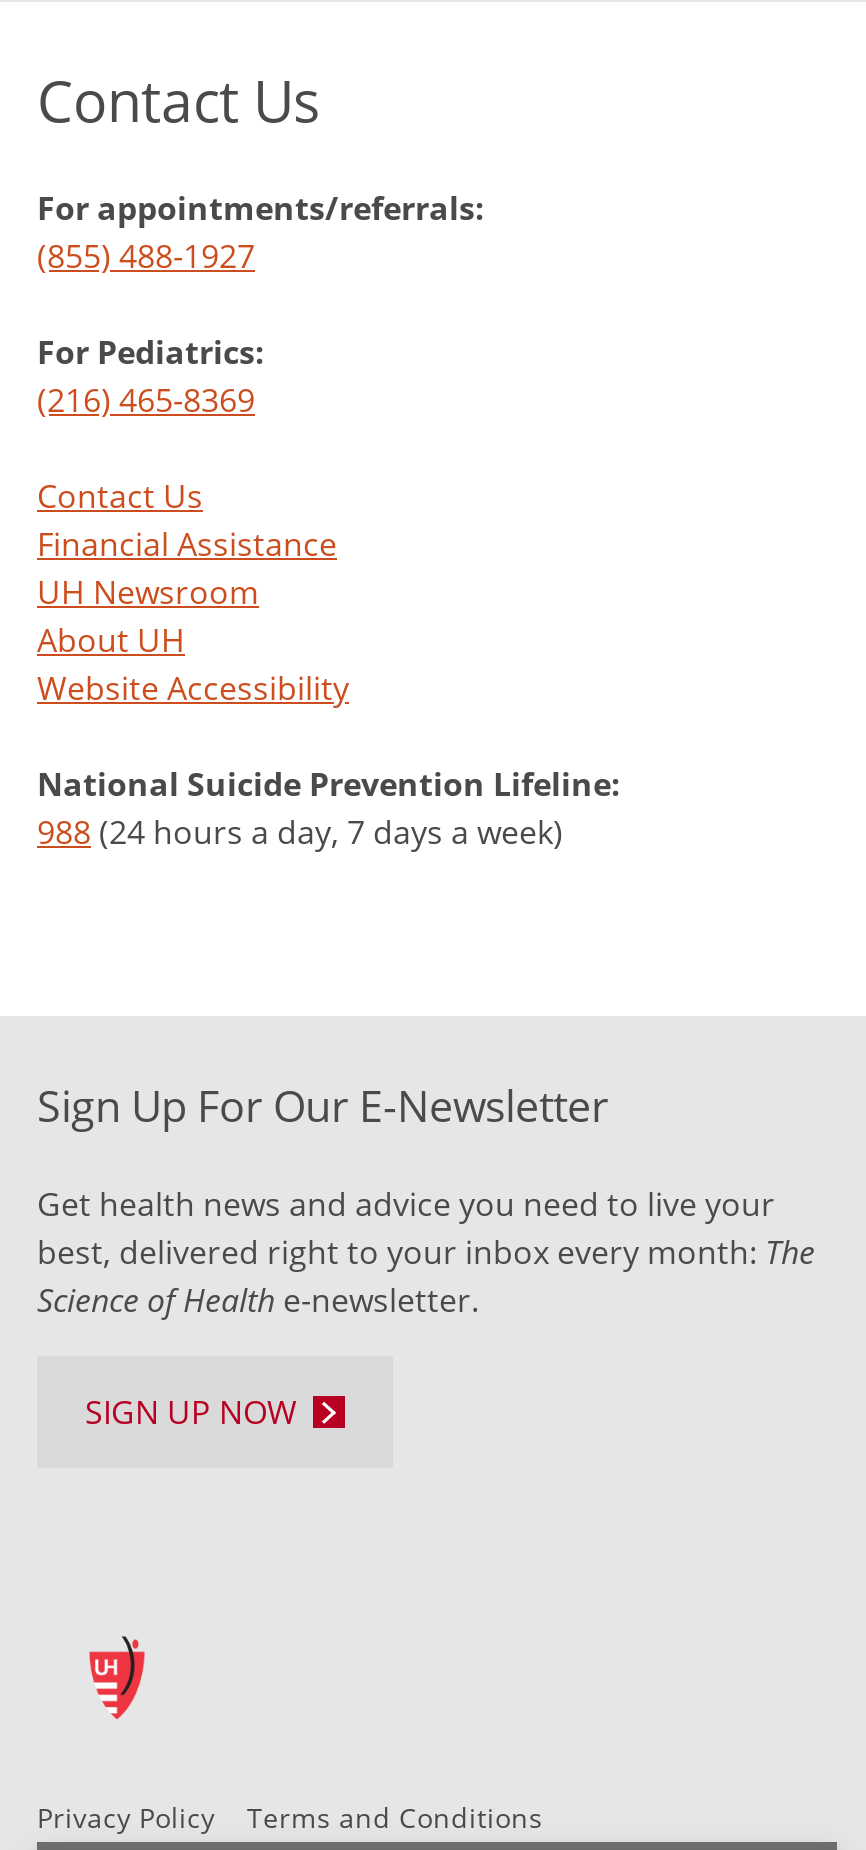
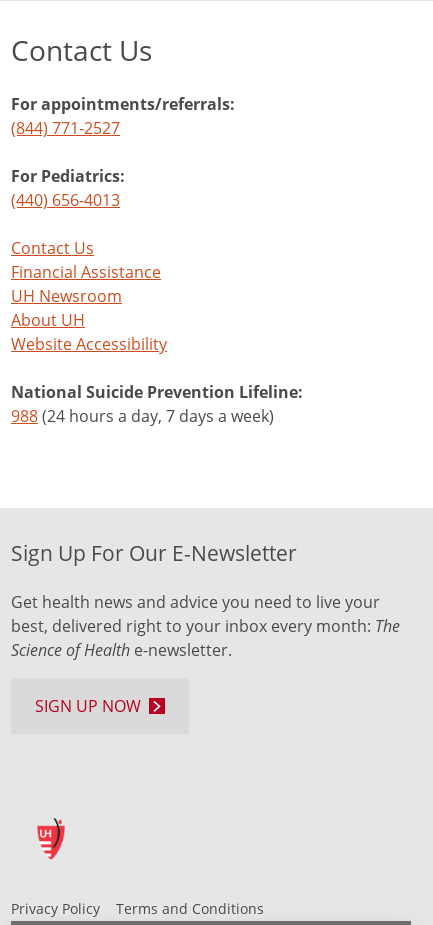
[37,234,255,278] (855) 488-1927 -> [11,117,120,138] (844) 771-2527
[37,378,255,422] (216) 465-8369 -> [11,189,120,210] (440) 656-4013

